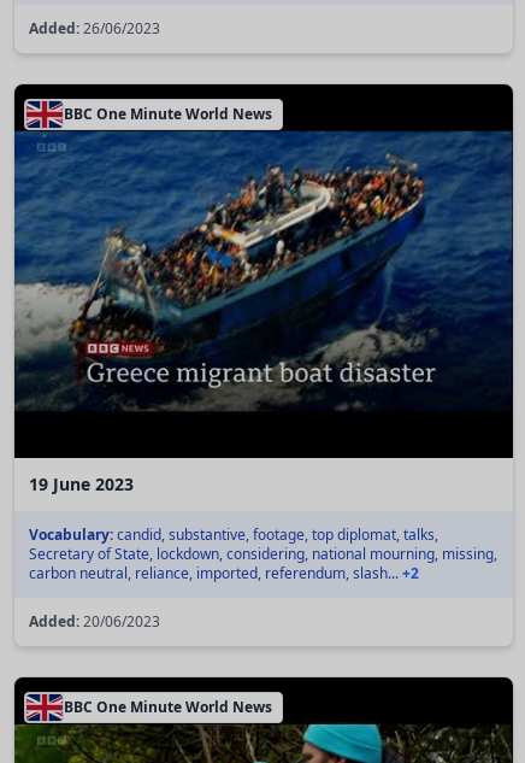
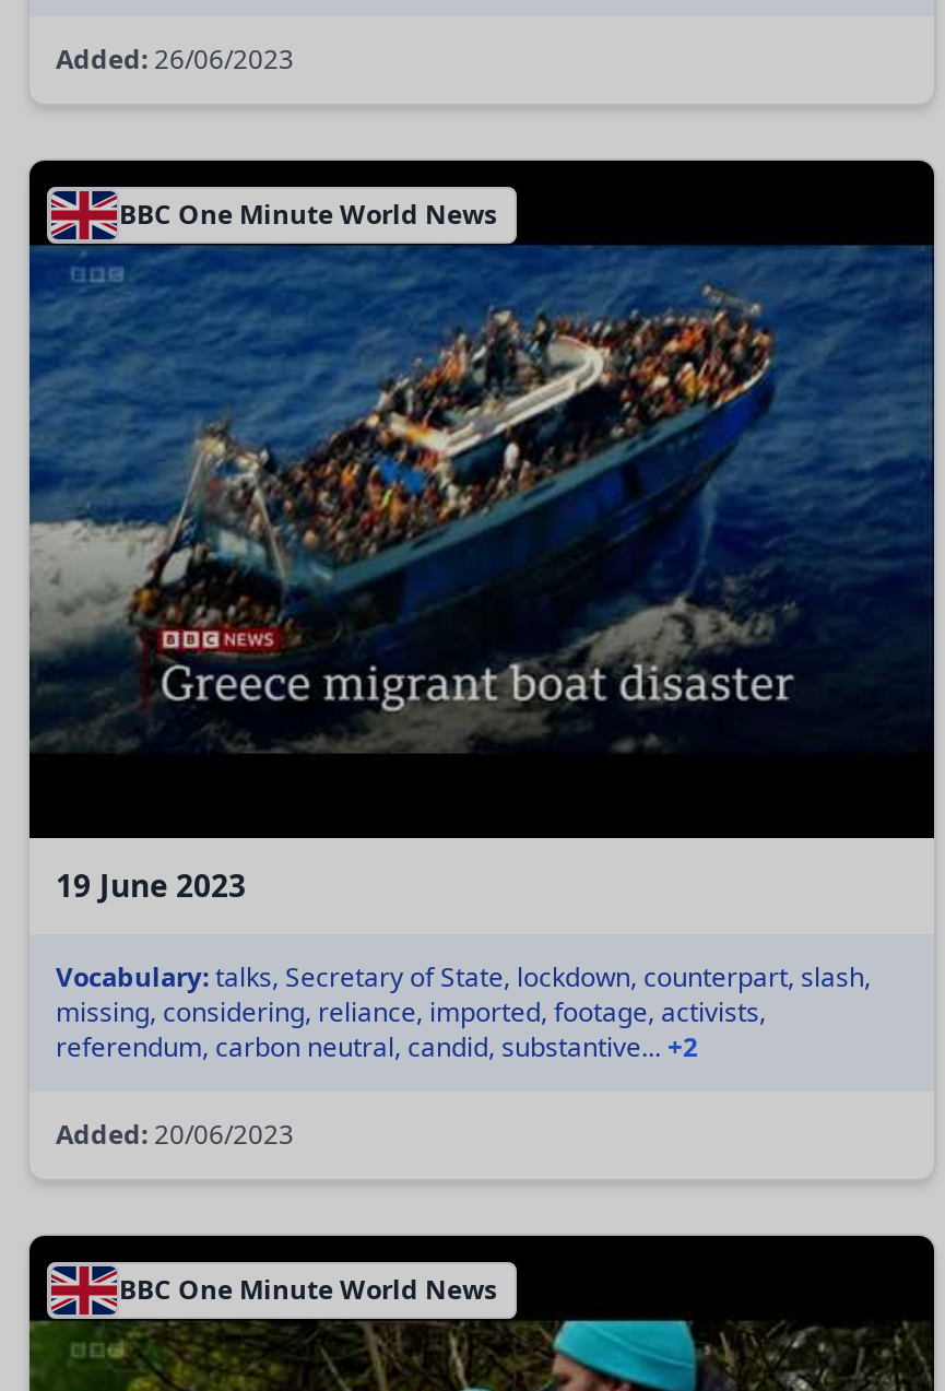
[29,524,497,584] Vocabulary: candid, substantive, footage, top diplomat, talks, | Secretary of State, lockdown, considering, national mourning, missing, | carbon neutral, reliance, imported, referendum, slash... +2 -> [56,959,871,1066] Vocabulary: talks, Secretary of State, lockdown, counterpart, slash, | missing, considering, reliance, imported, footage, activists, | referendum, carbon neutral, candid, substantive... +2

